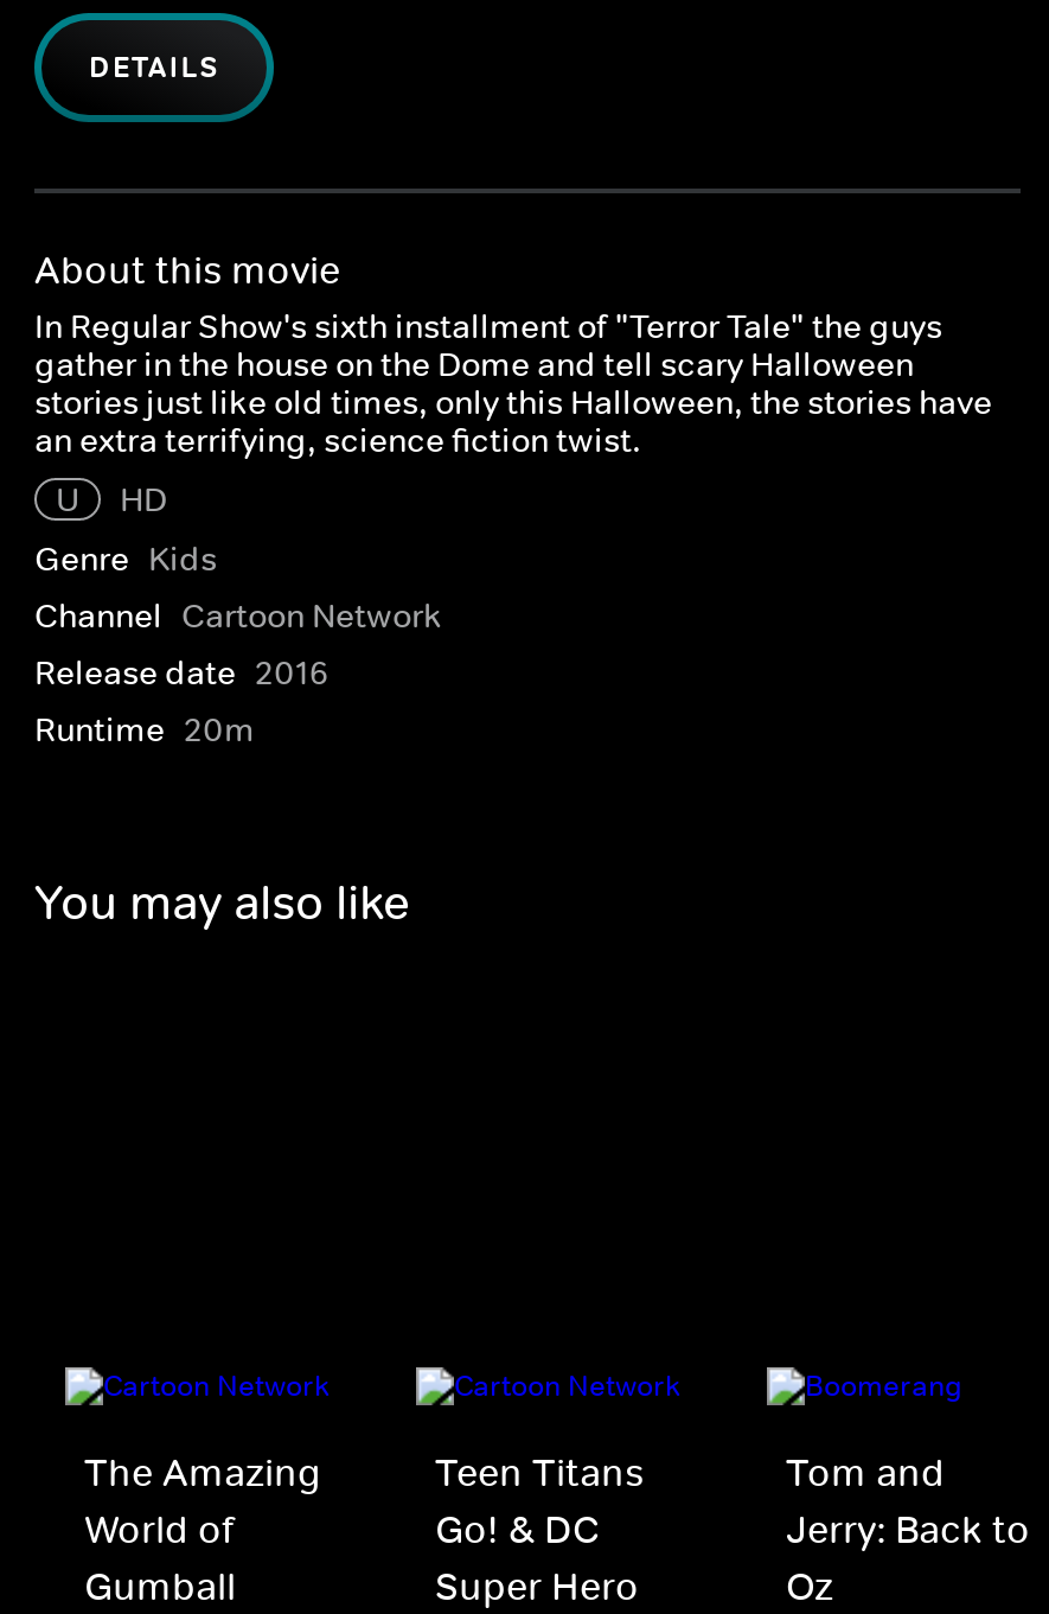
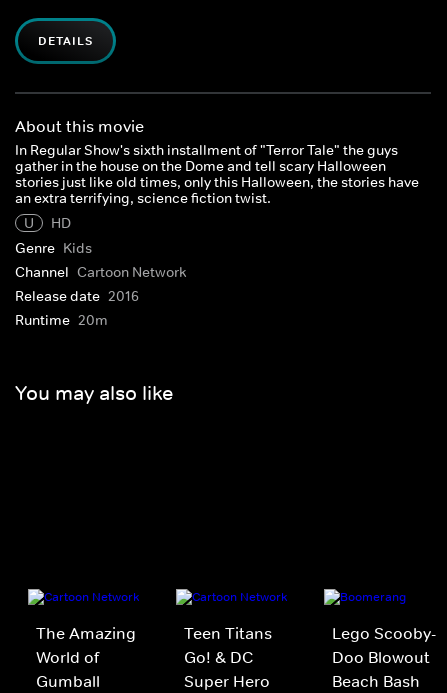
[786,1448,1030,1609] Tom and | Jerry: Back to | Oz -> [332,623,436,691] Lego Scooby- | Doo Blowout | Beach Bash

